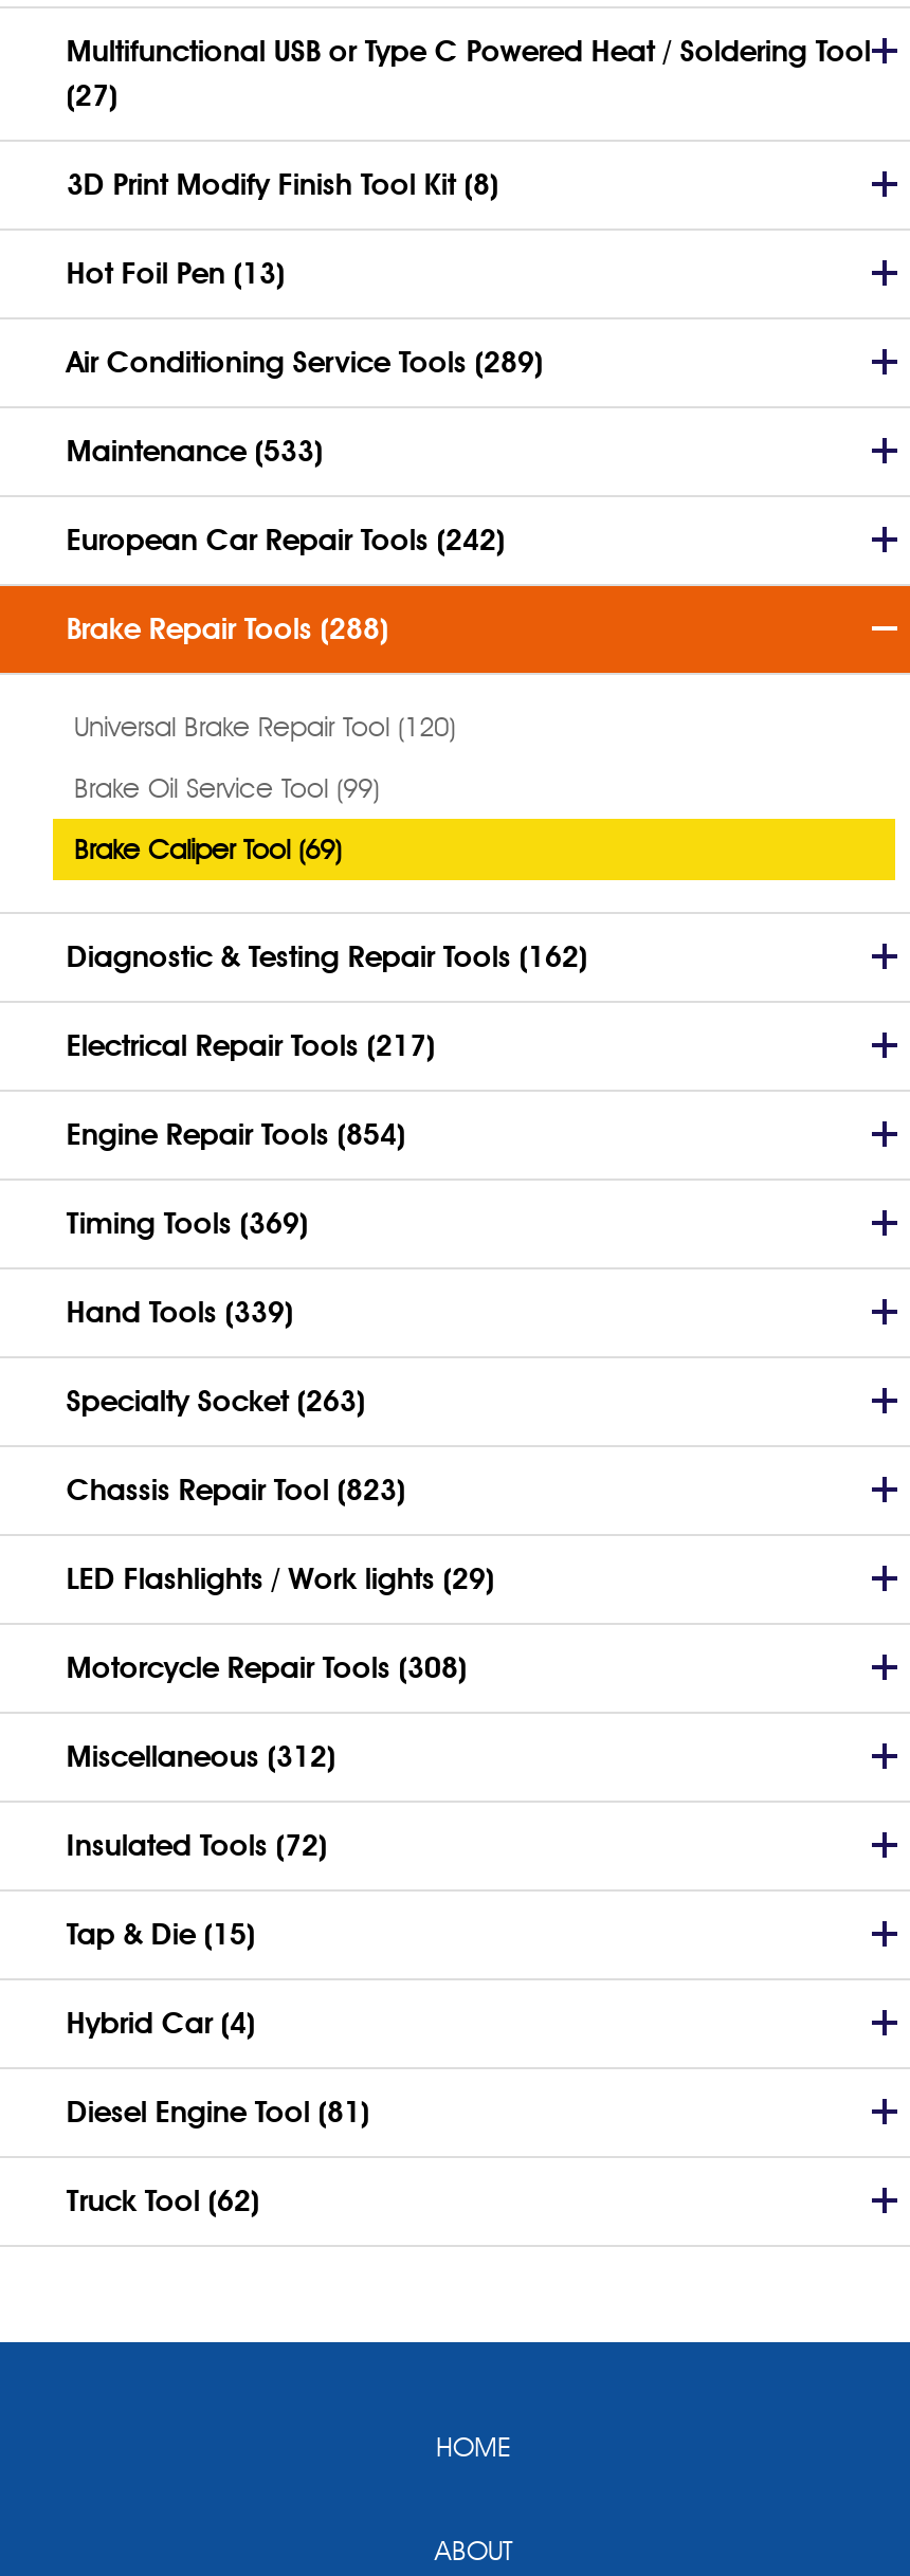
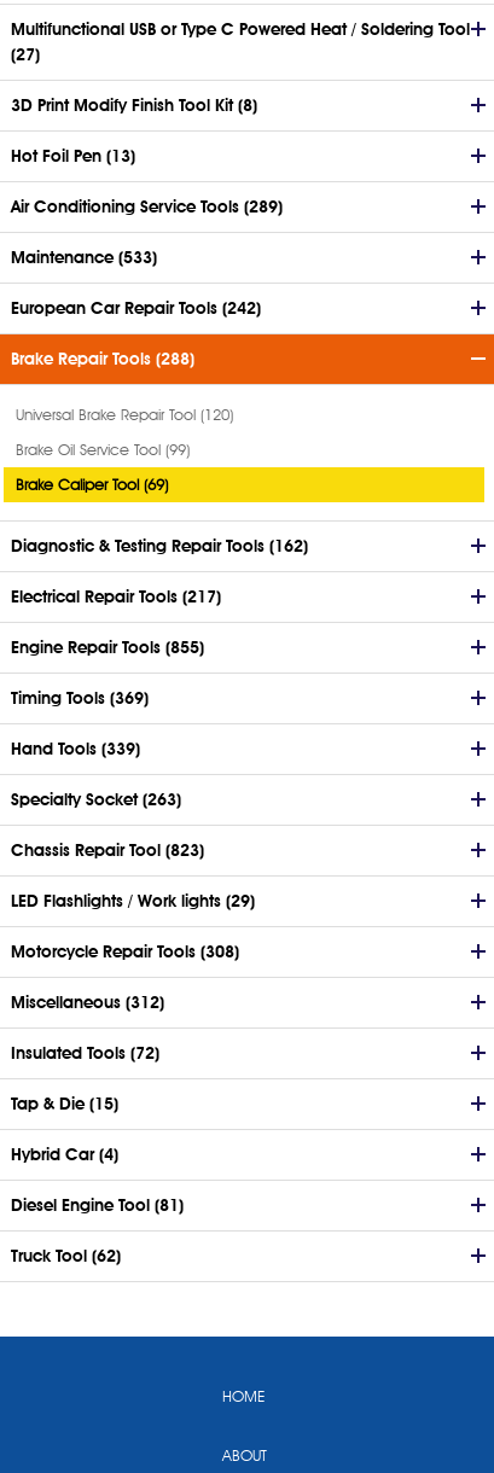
[66,1117,405,1151] Engine Repair Tools (854) -> [11,638,205,657] Engine Repair Tools (855)

